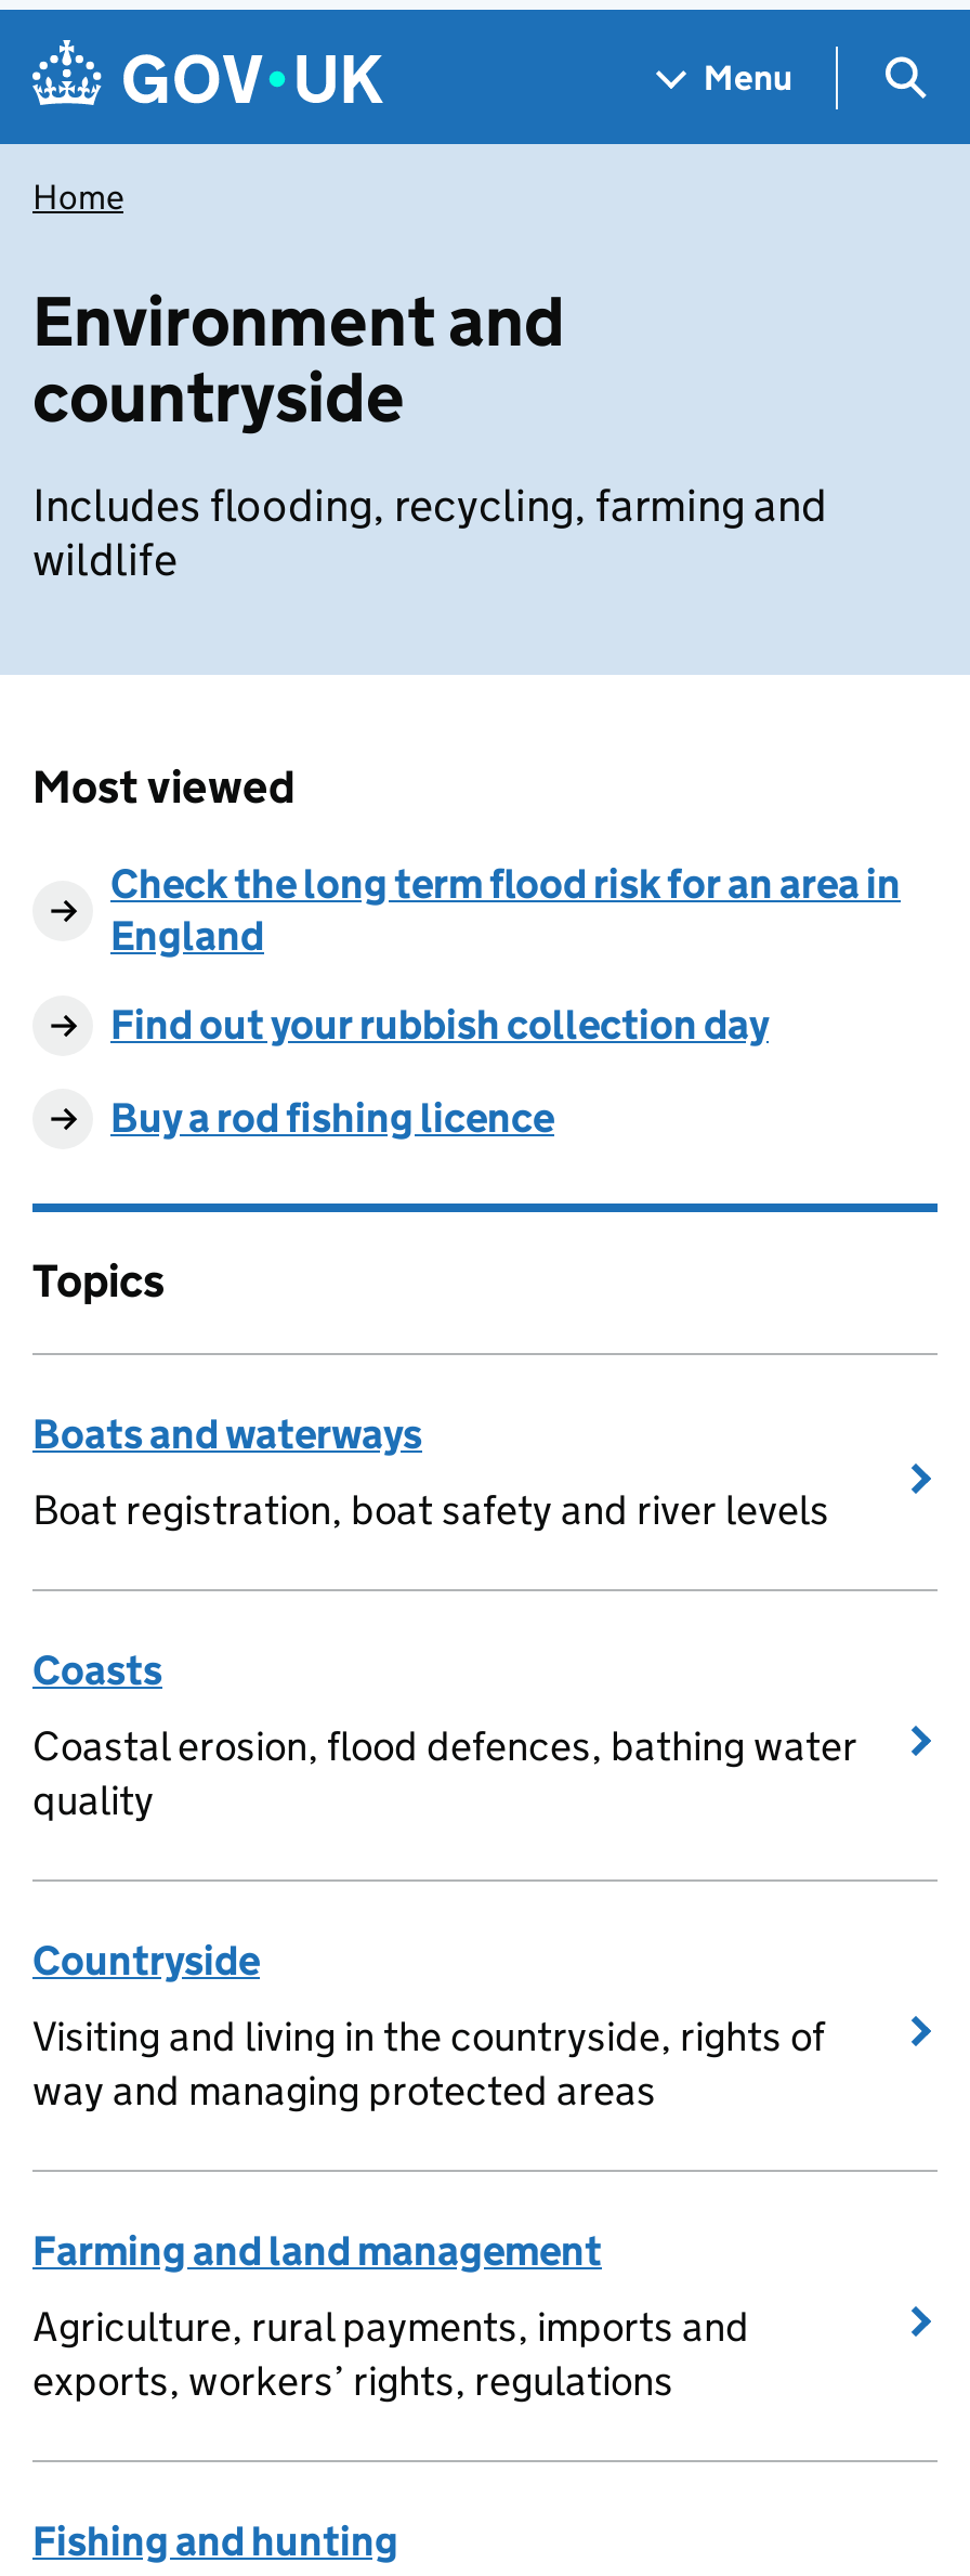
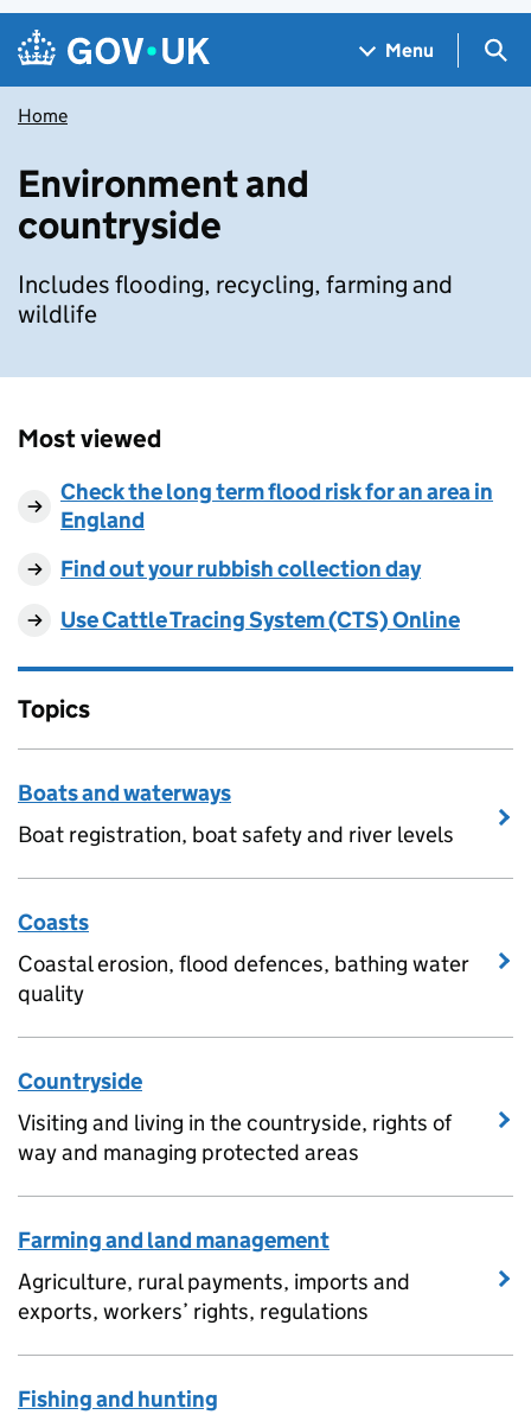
[110,1093,554,1143] Buy a rod fishing licence -> [60,606,460,633] Use Cattle Tracing System (CTS) Online

